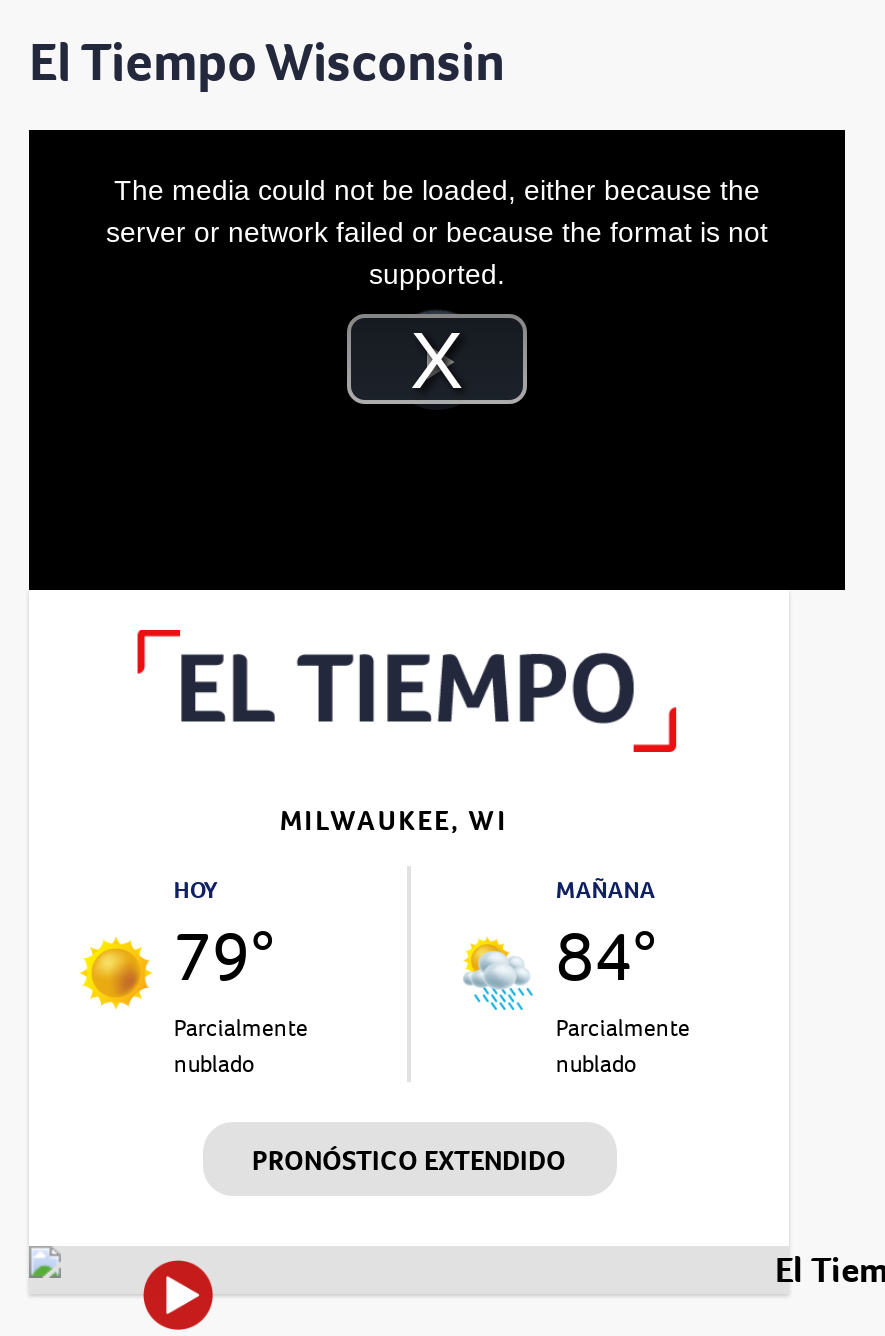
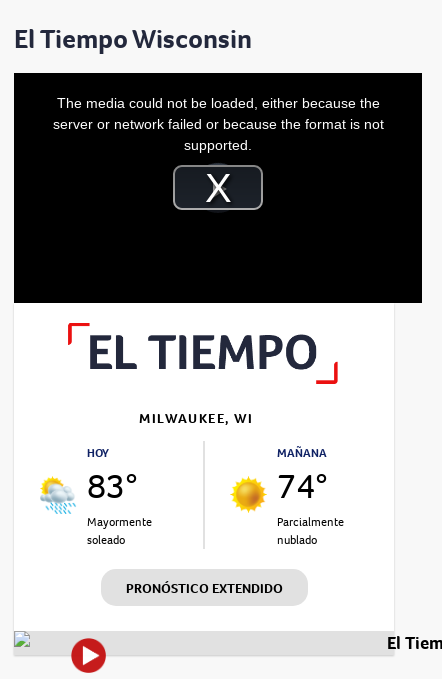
[79,909,308,1079] [image] | 79° | Parcialmente | nublado -> [40,463,152,548] [image] | 83° | Mayormente | soleado
[463,909,658,1010] [image] | 84° -> [230,463,328,513] [image] | 74°

